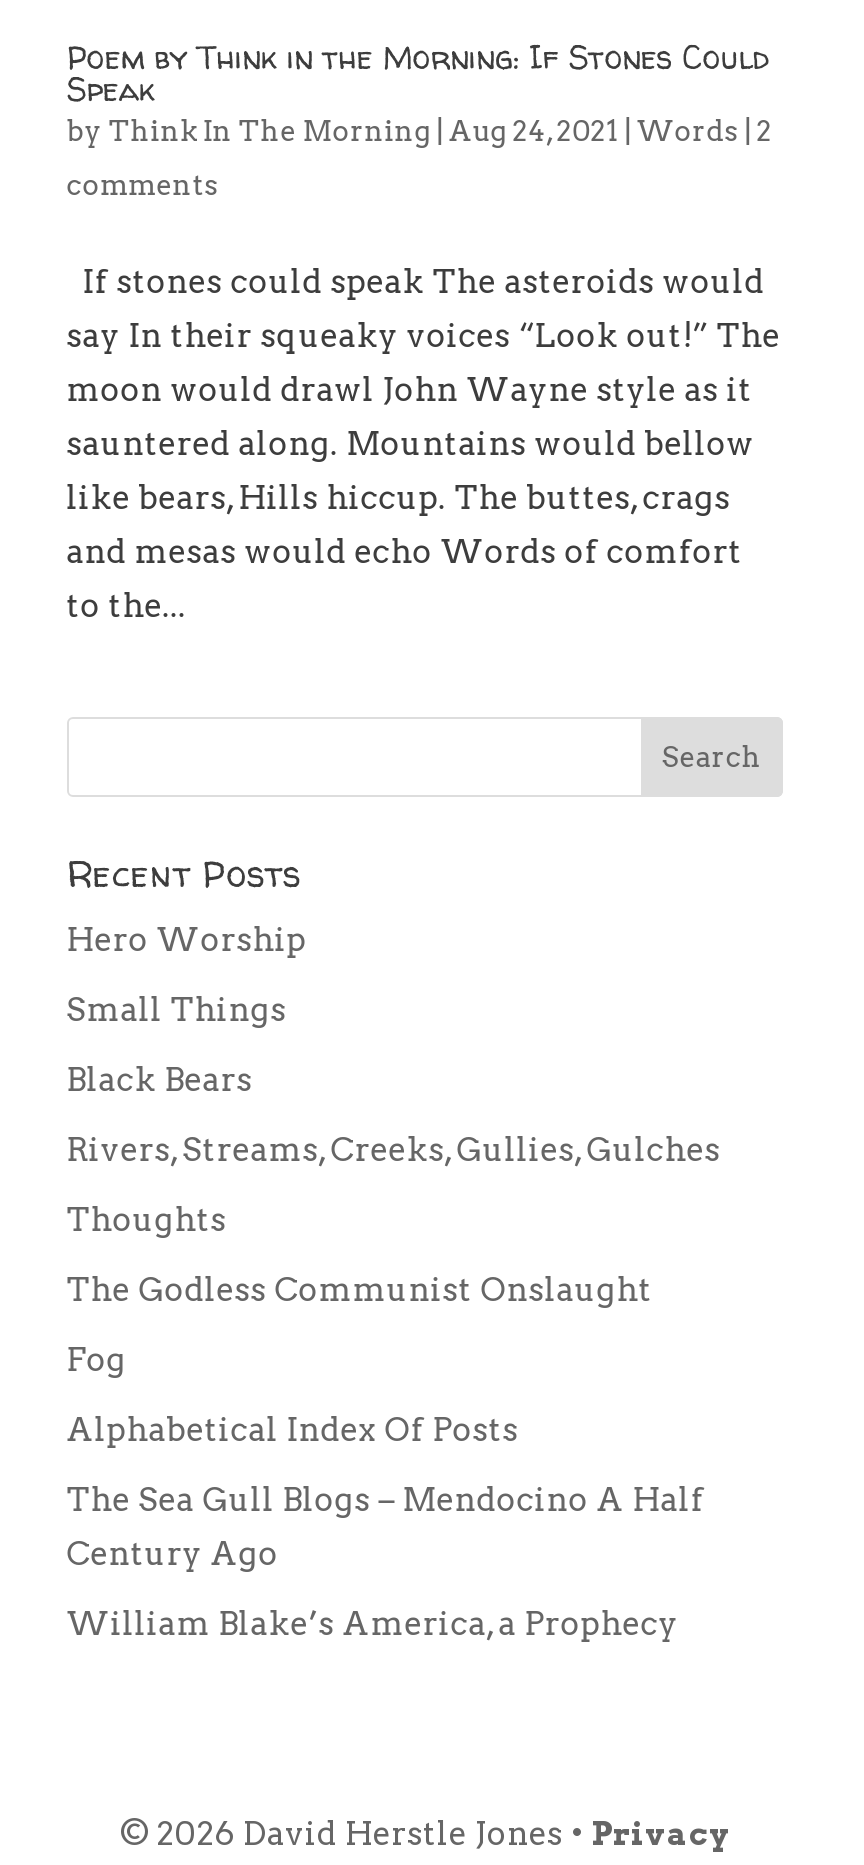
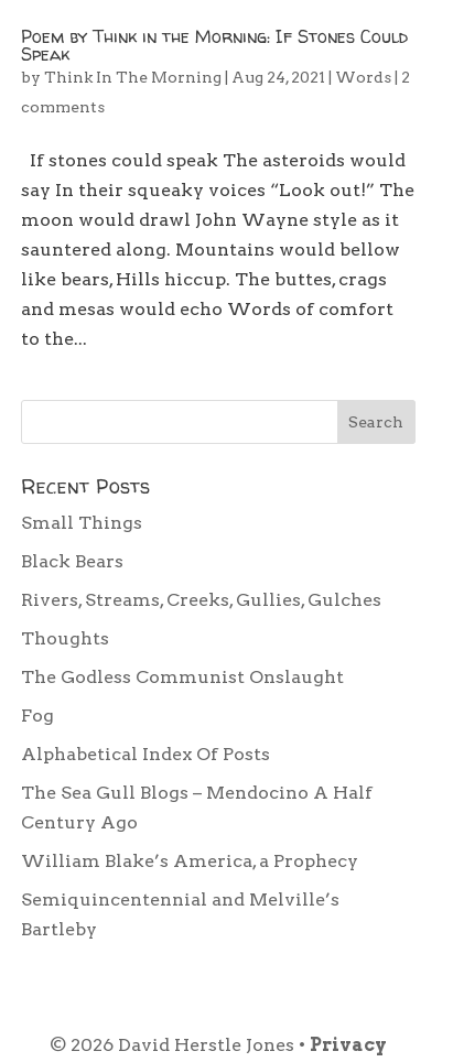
[67,921,307,959] Hero Worship -> none
moved [67,991,721,1643] -> [21,512,381,872]: Small Things | Black Bears | Rivers, Streams, Creeks, Gullies, Gulches | ... | Century Ago | William Blake’s America, a Prophecy
none -> [21,889,339,940] Semiquincentennial and Melville’s | Bartleby

